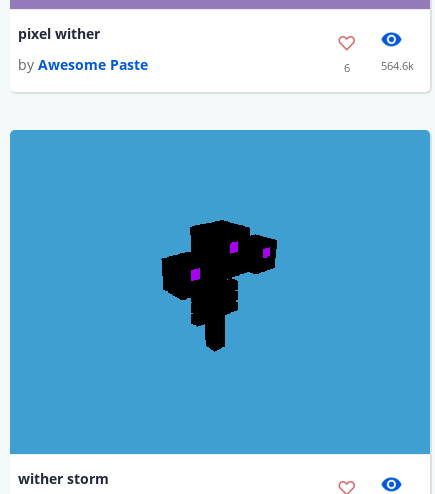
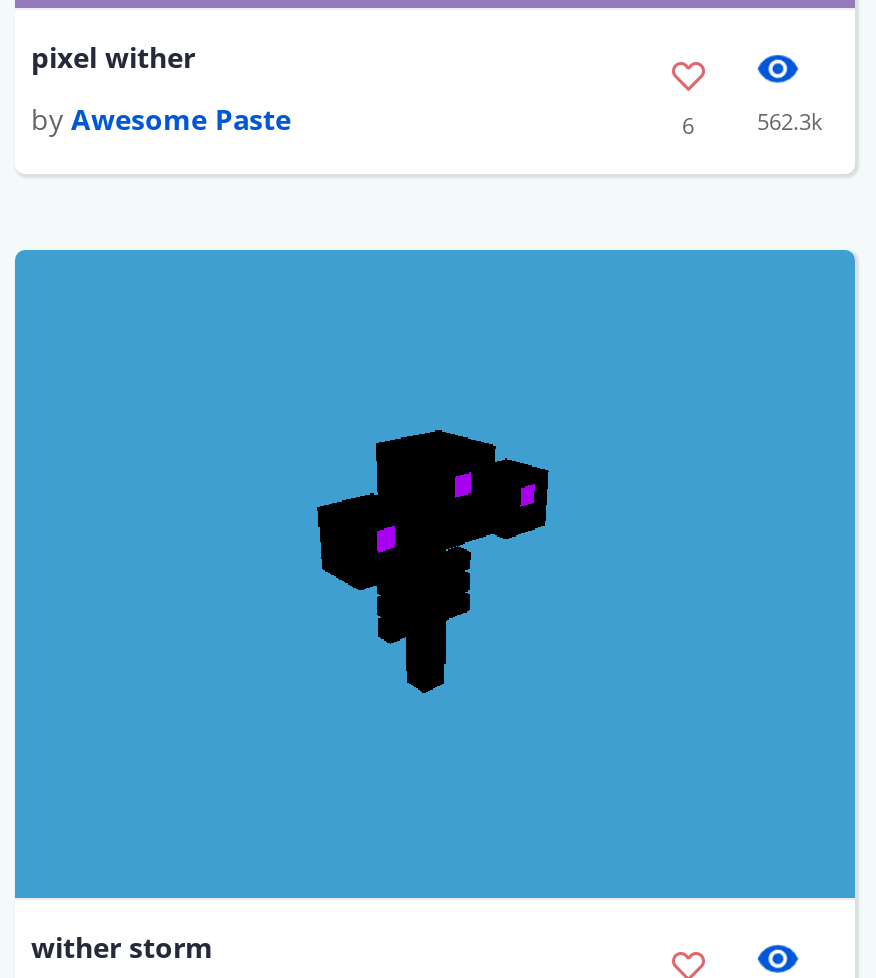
[381,58,414,73] 564.6k -> [757,106,823,136] 562.3k

